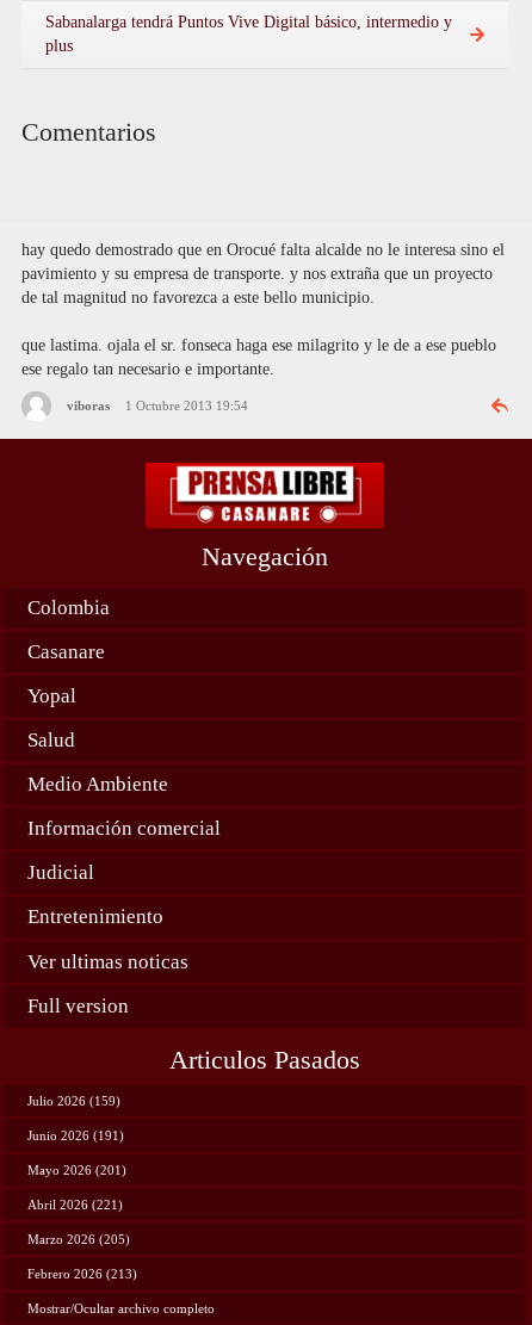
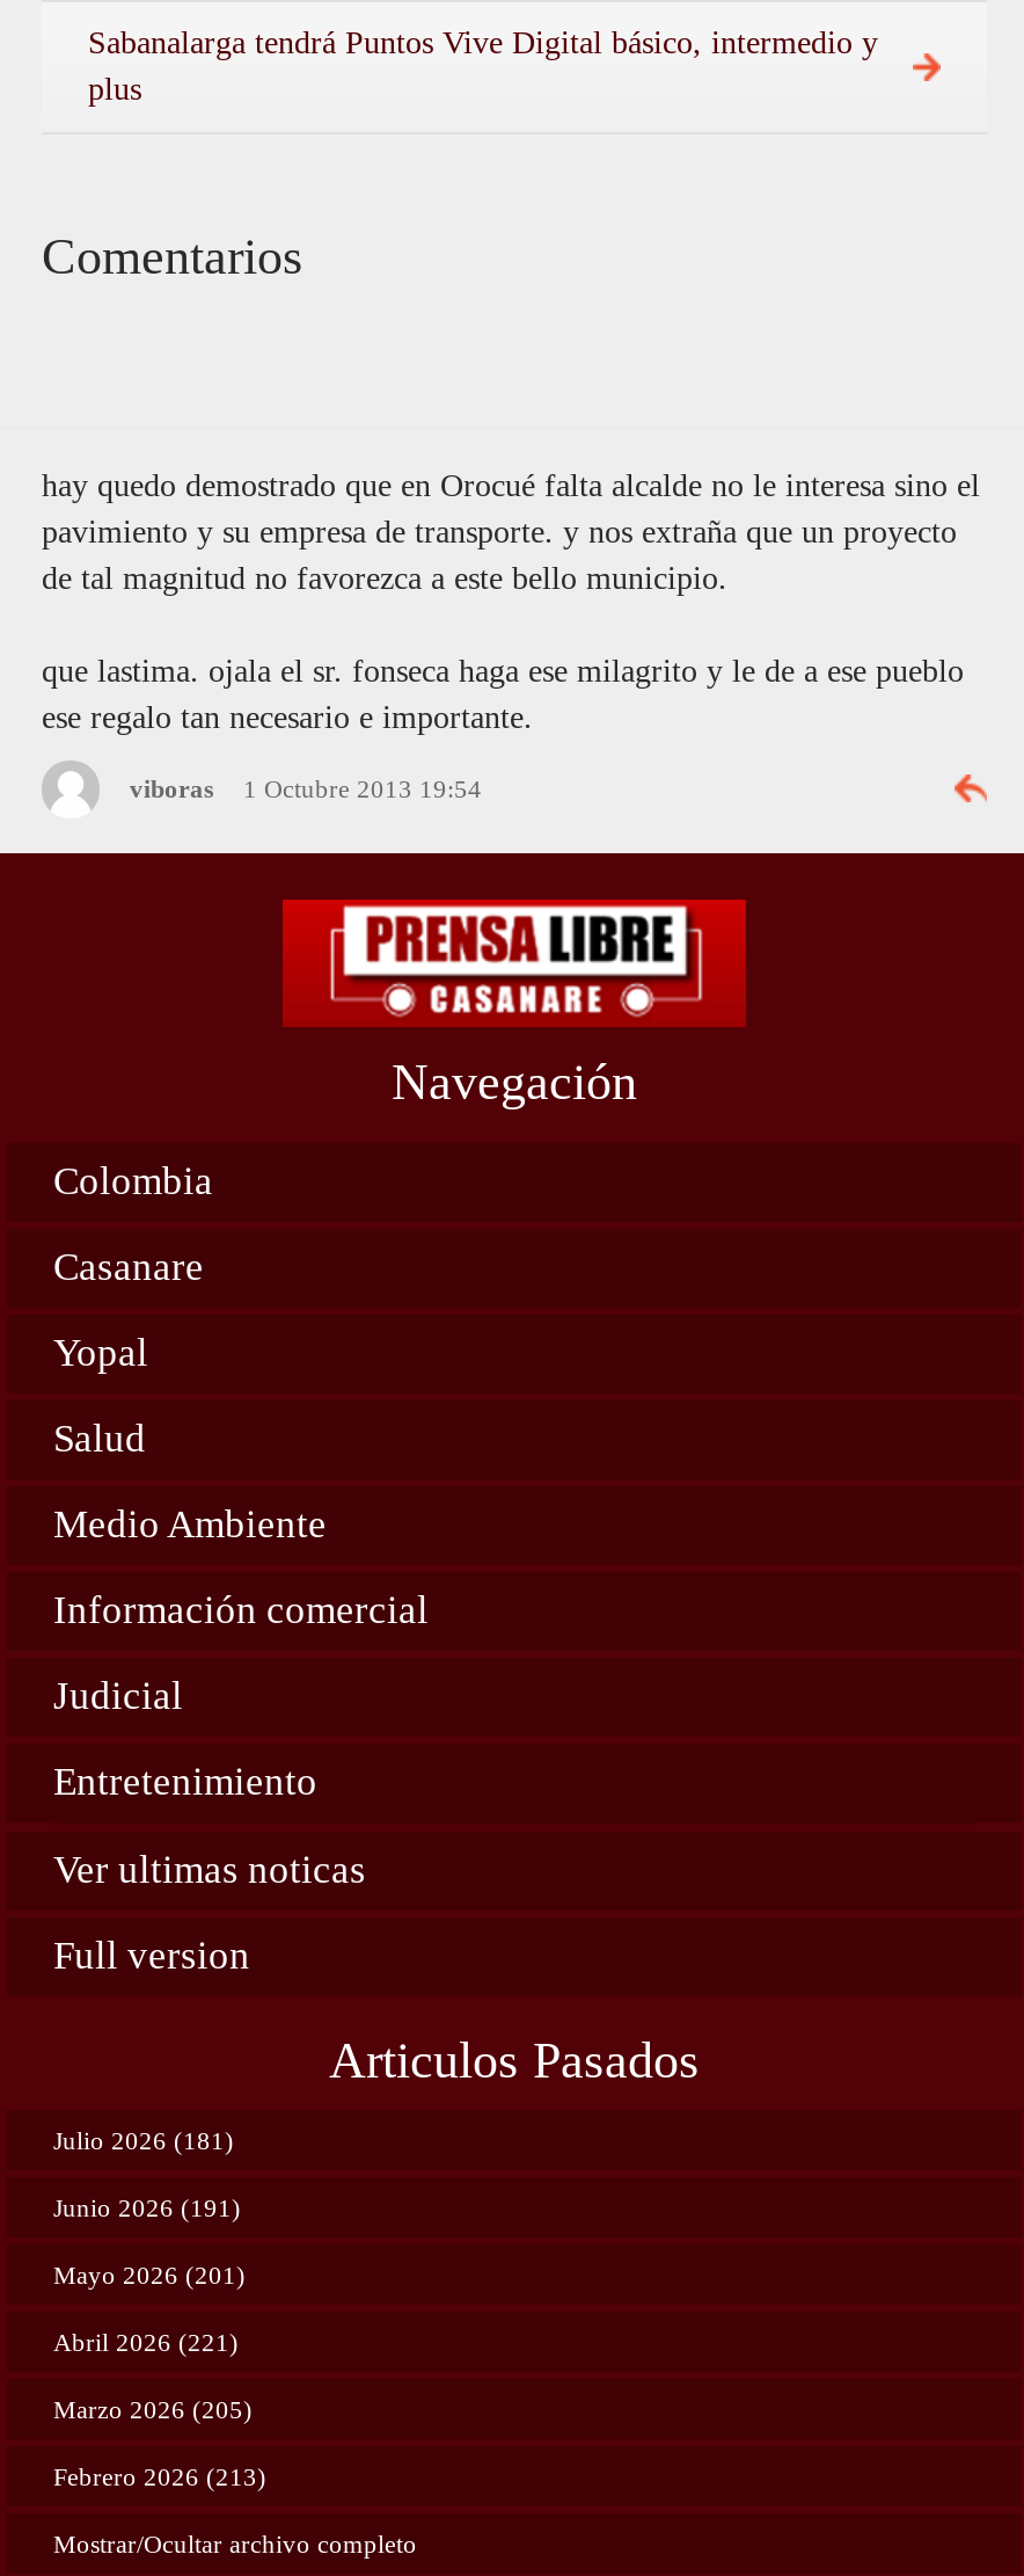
[27,1094,120,1108] Julio 2026 (159) -> [53,2127,234,2155] Julio 2026 (181)

